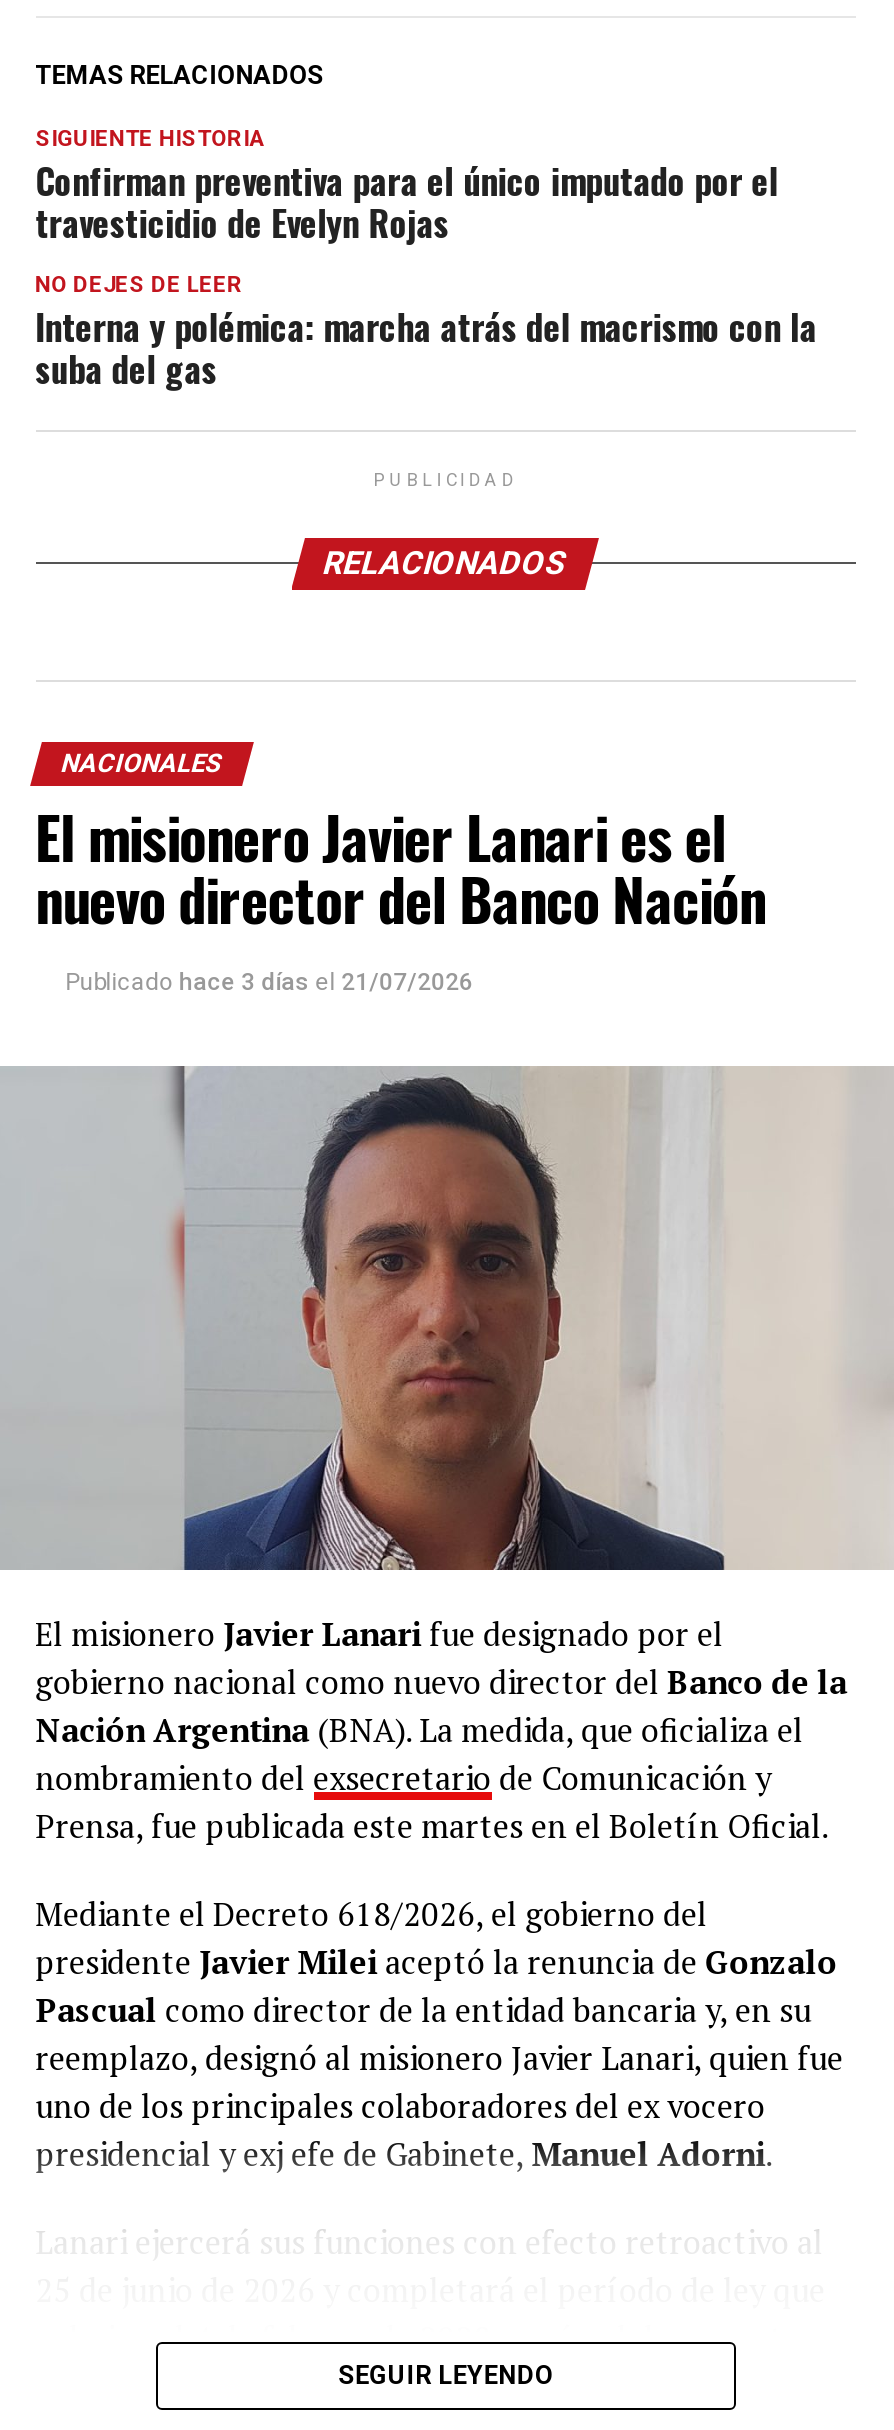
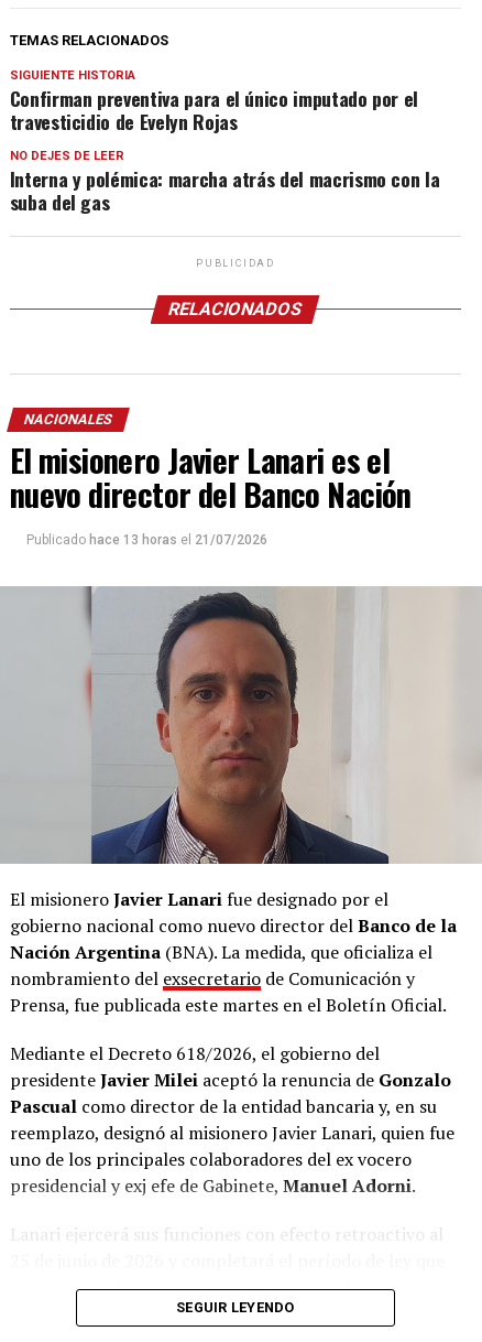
[65,967,473,995] Publicado hace 3 días el 21/07/2026 -> [26,532,267,548] Publicado hace 13 horas el 21/07/2026

